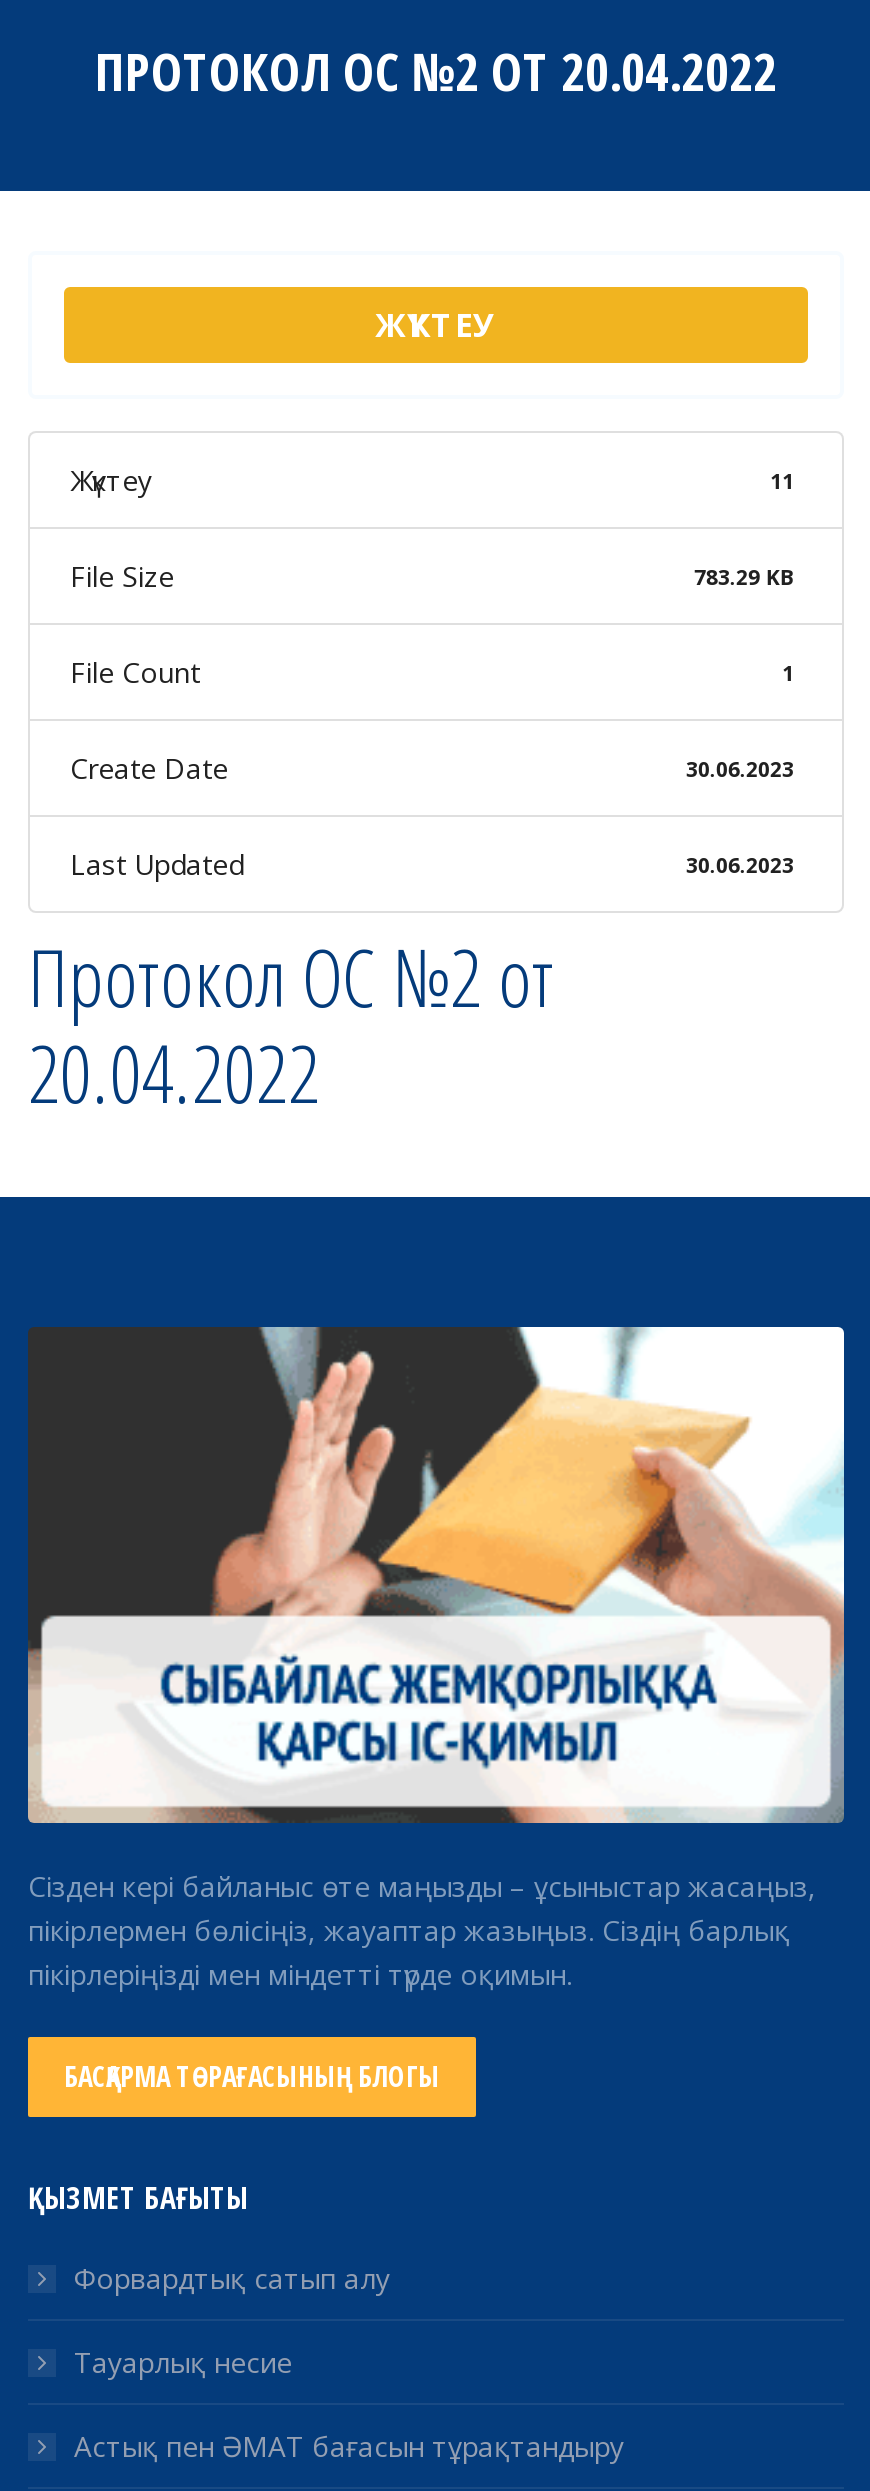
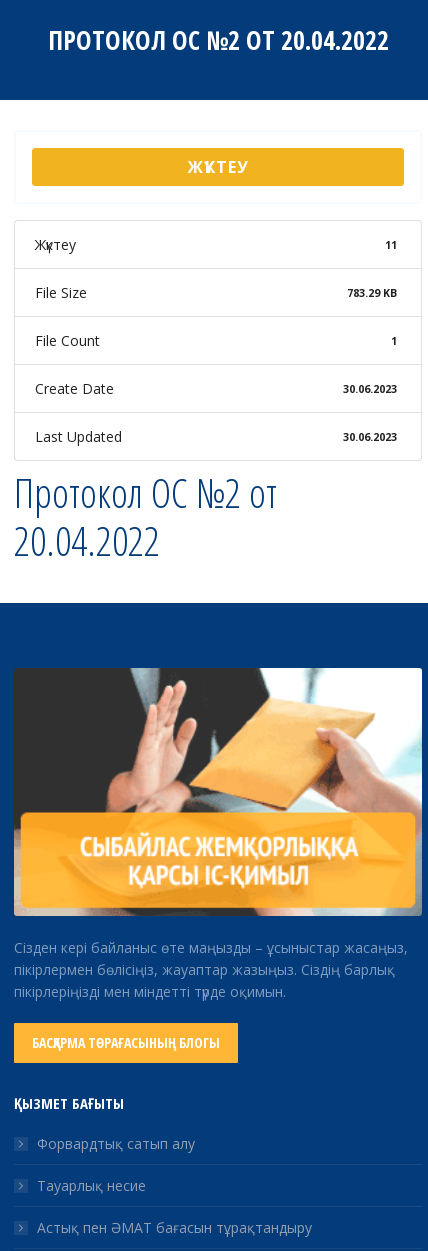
[40,1613,832,1809] [image] -> [20,811,416,909] [image]

